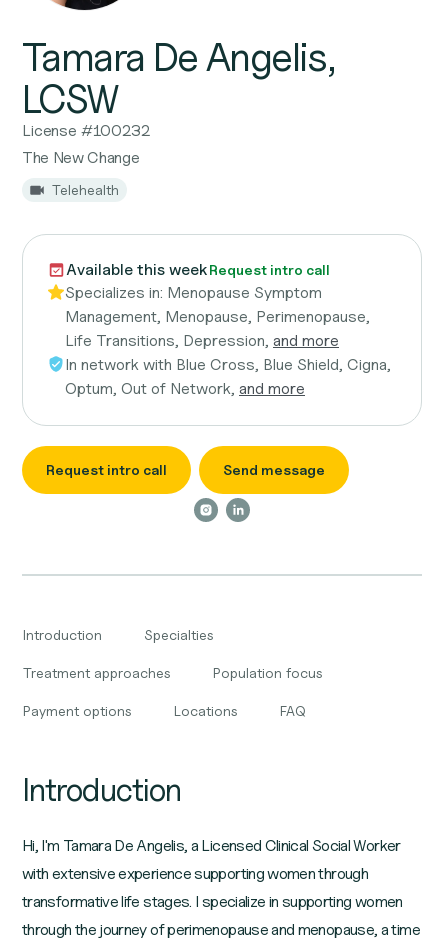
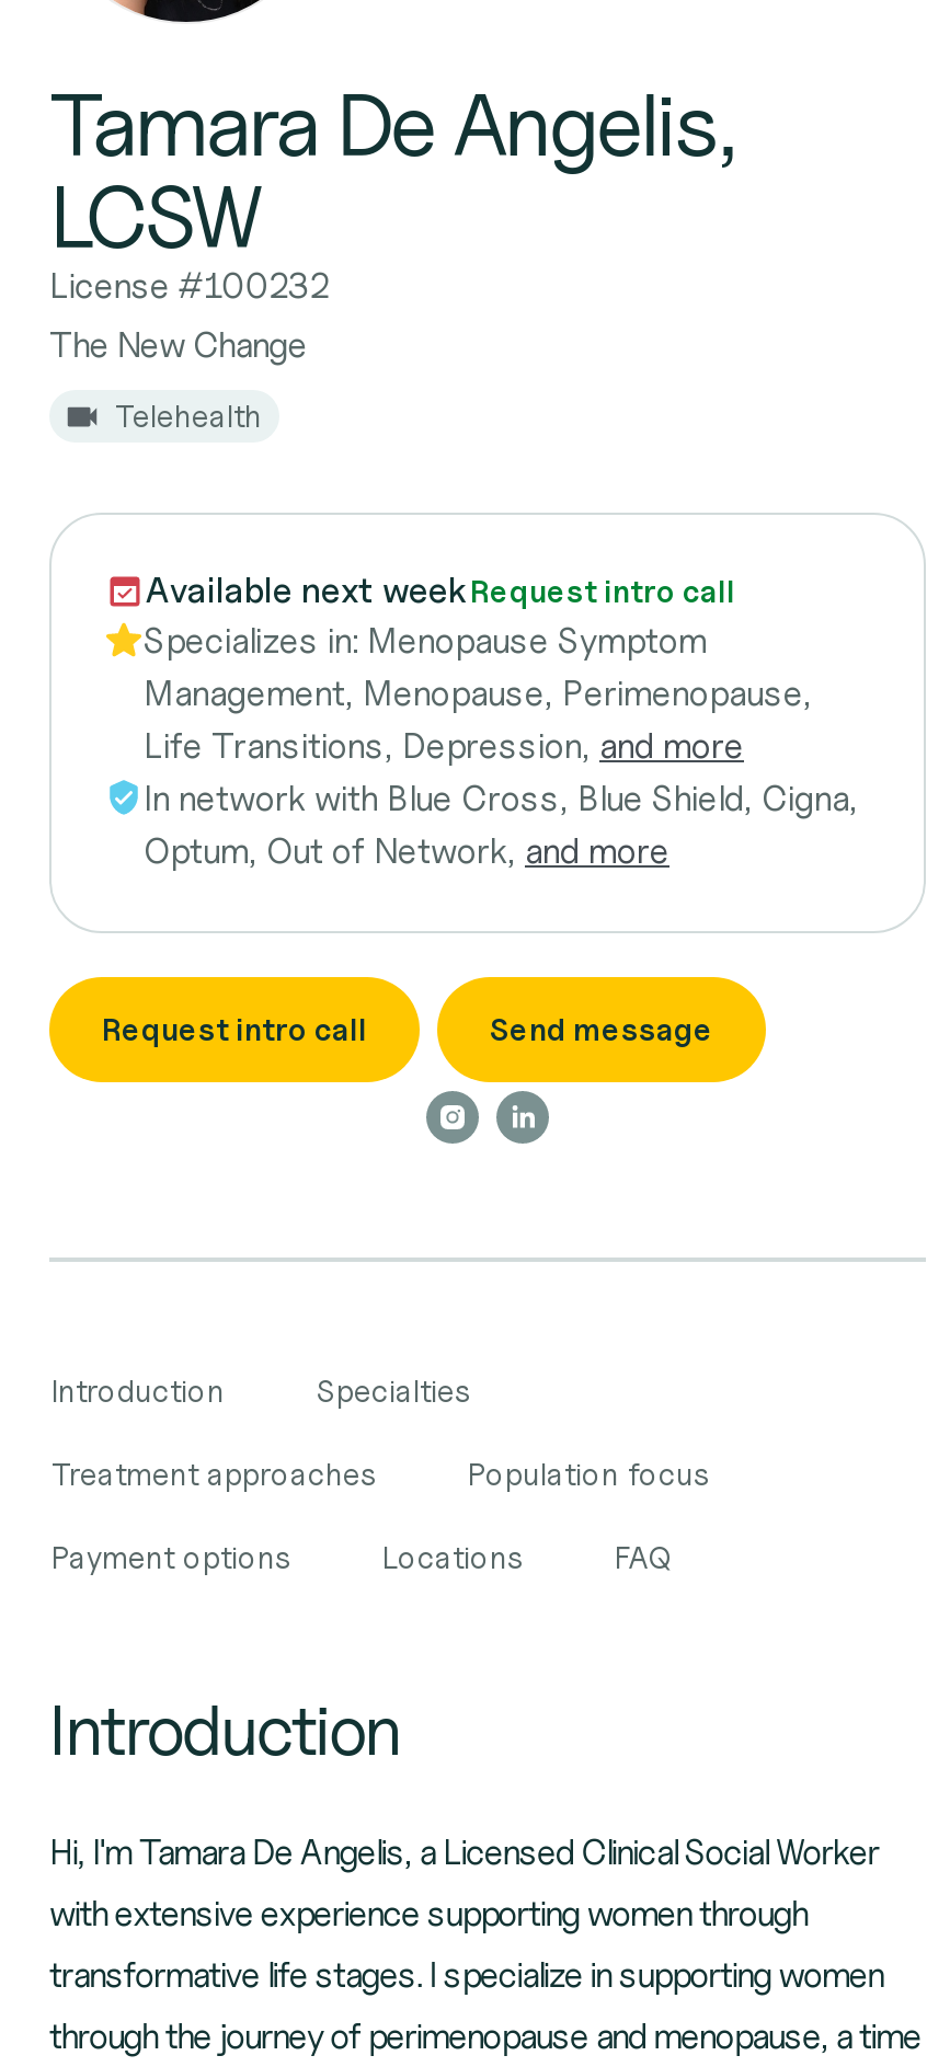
[66,260,330,279] Available this weekRequest intro call -> [146,570,735,611] Available next weekRequest intro call

